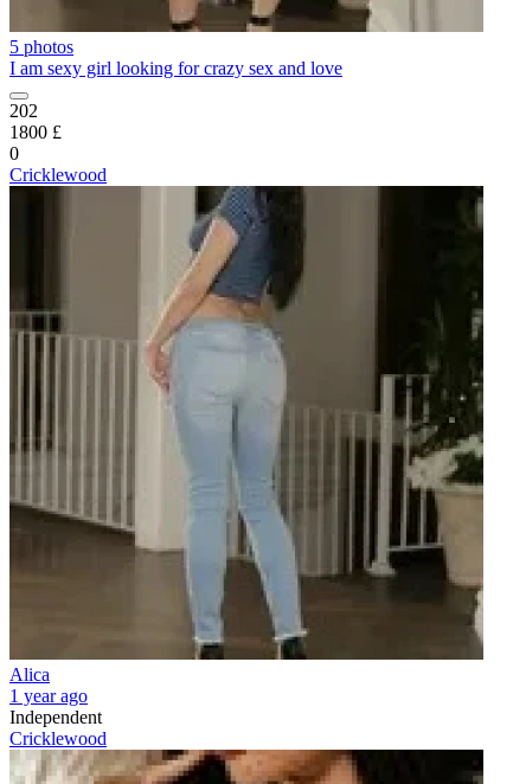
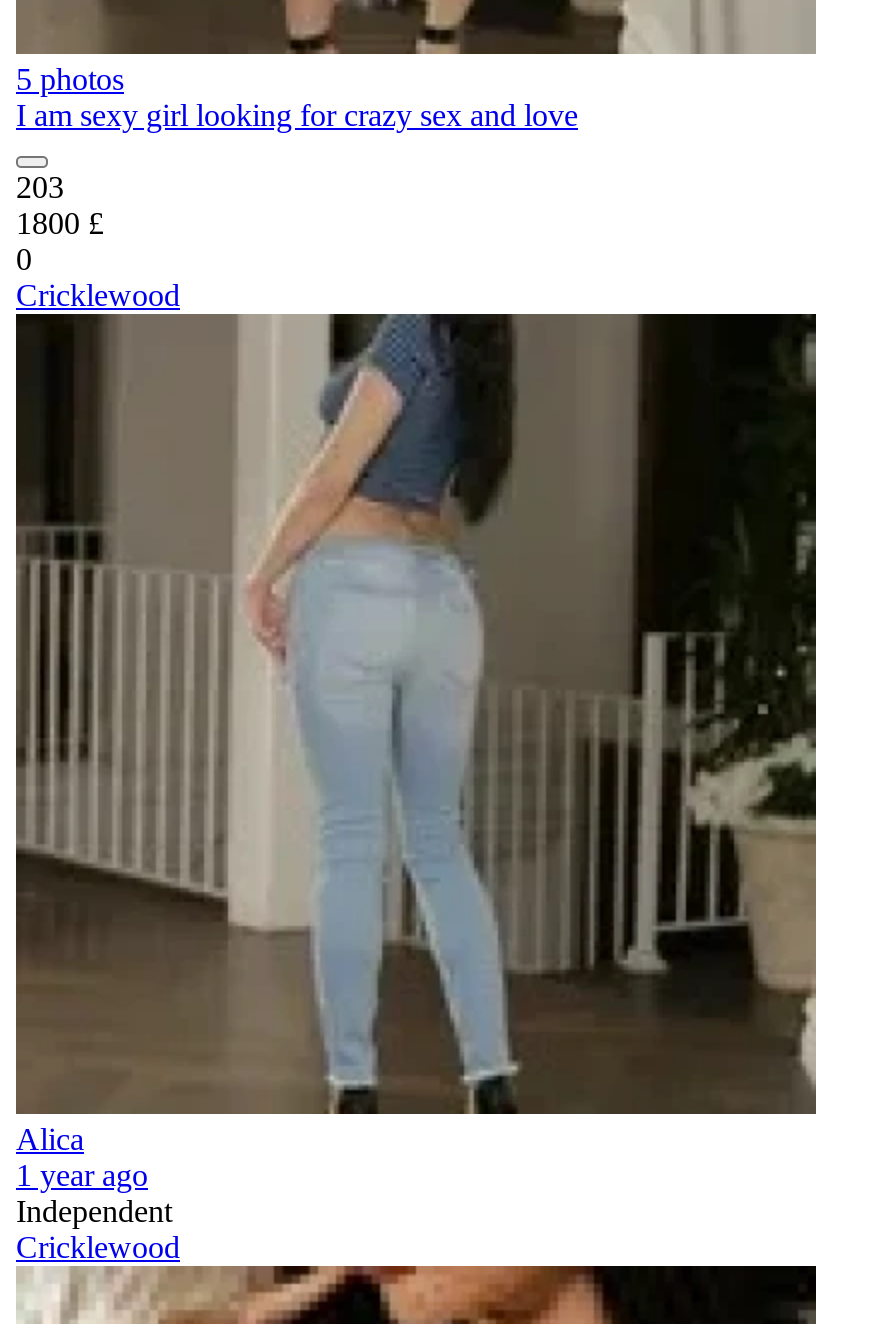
[9,101,38,121] 202 -> [16,170,64,204] 203

